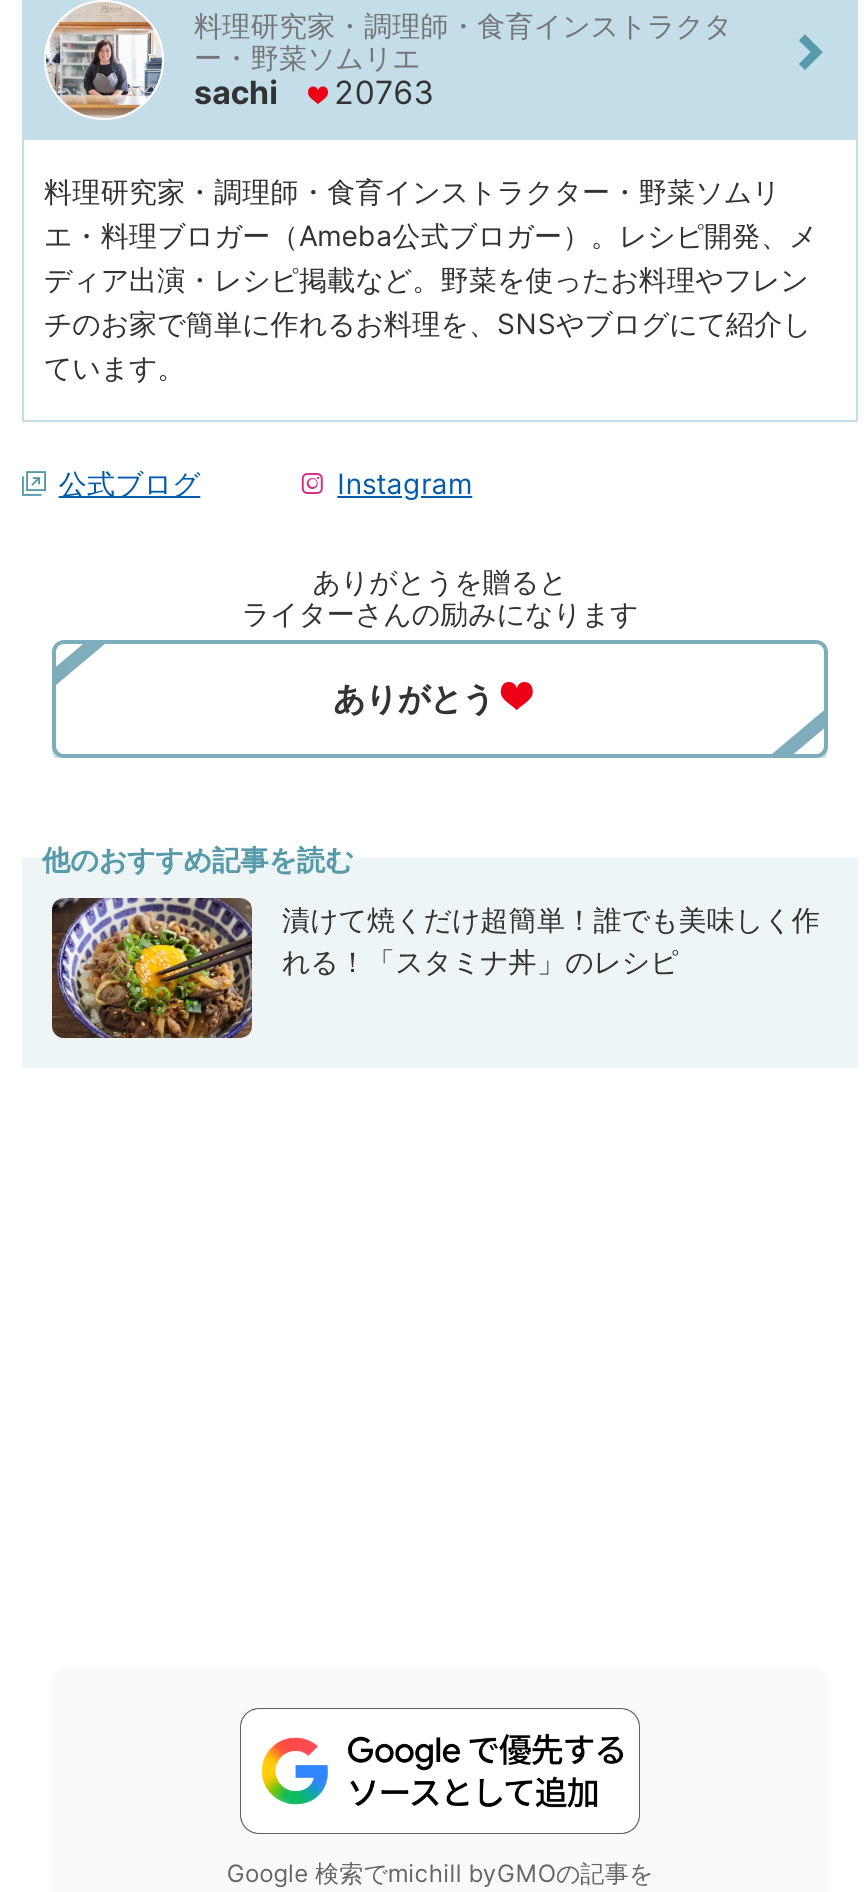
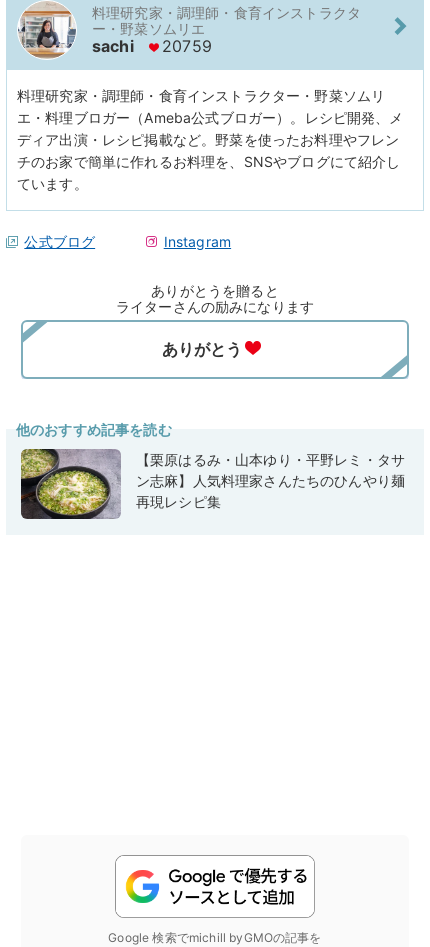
[194,72,434,112] sachi 20763 -> [92,36,212,56] sachi 20759
[50,896,820,1040] [image] | 漬けて焼くだけ超簡単！誰でも美味しく作 | れる！「スタミナ丼」のレシピ -> [20,448,405,520] [image] | 【栗原はるみ・山本ゆり・平野レミ・タサ | ン志麻】人気料理家さんたちのひんやり麺 | 再現レシピ集

